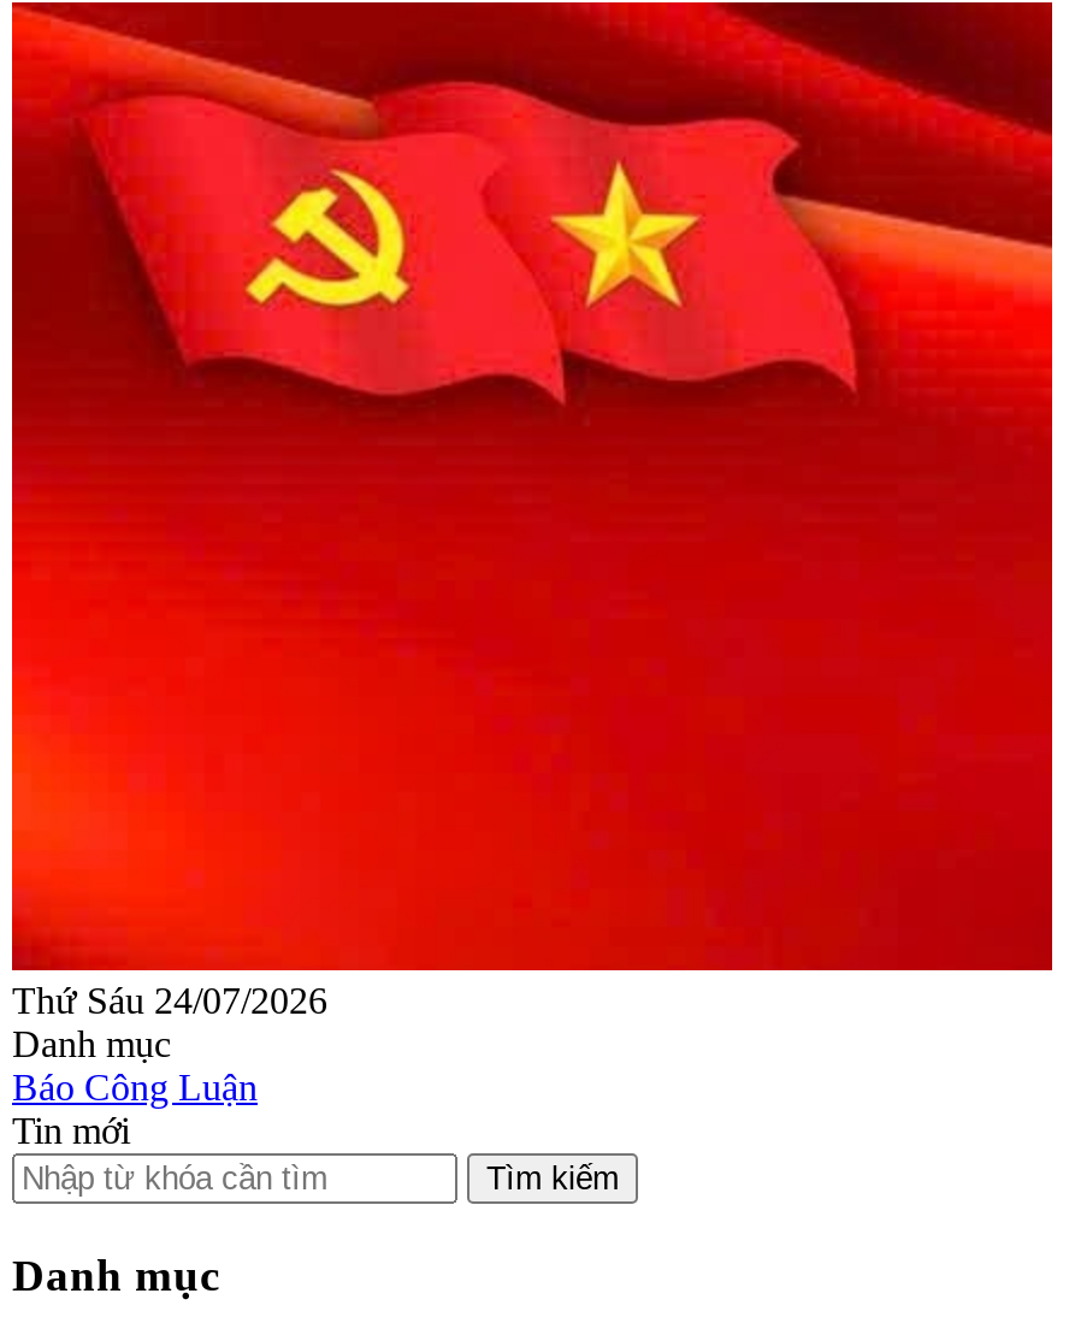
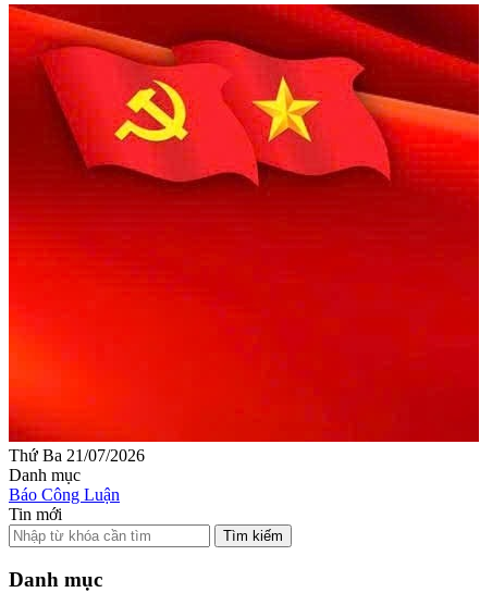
[12,980,327,1021] Thứ Sáu 24/07/2026 -> [9,446,145,465] Thứ Ba 21/07/2026

